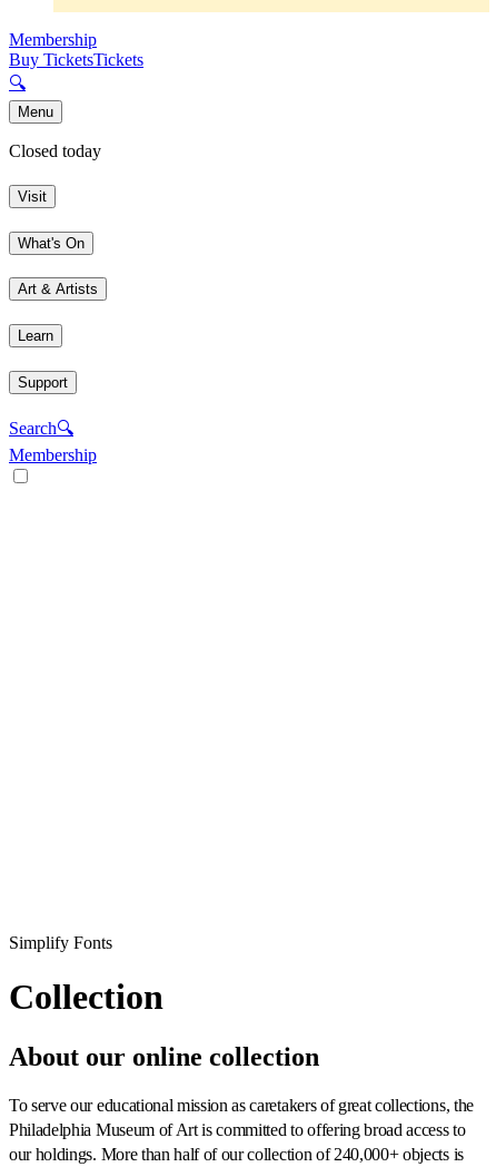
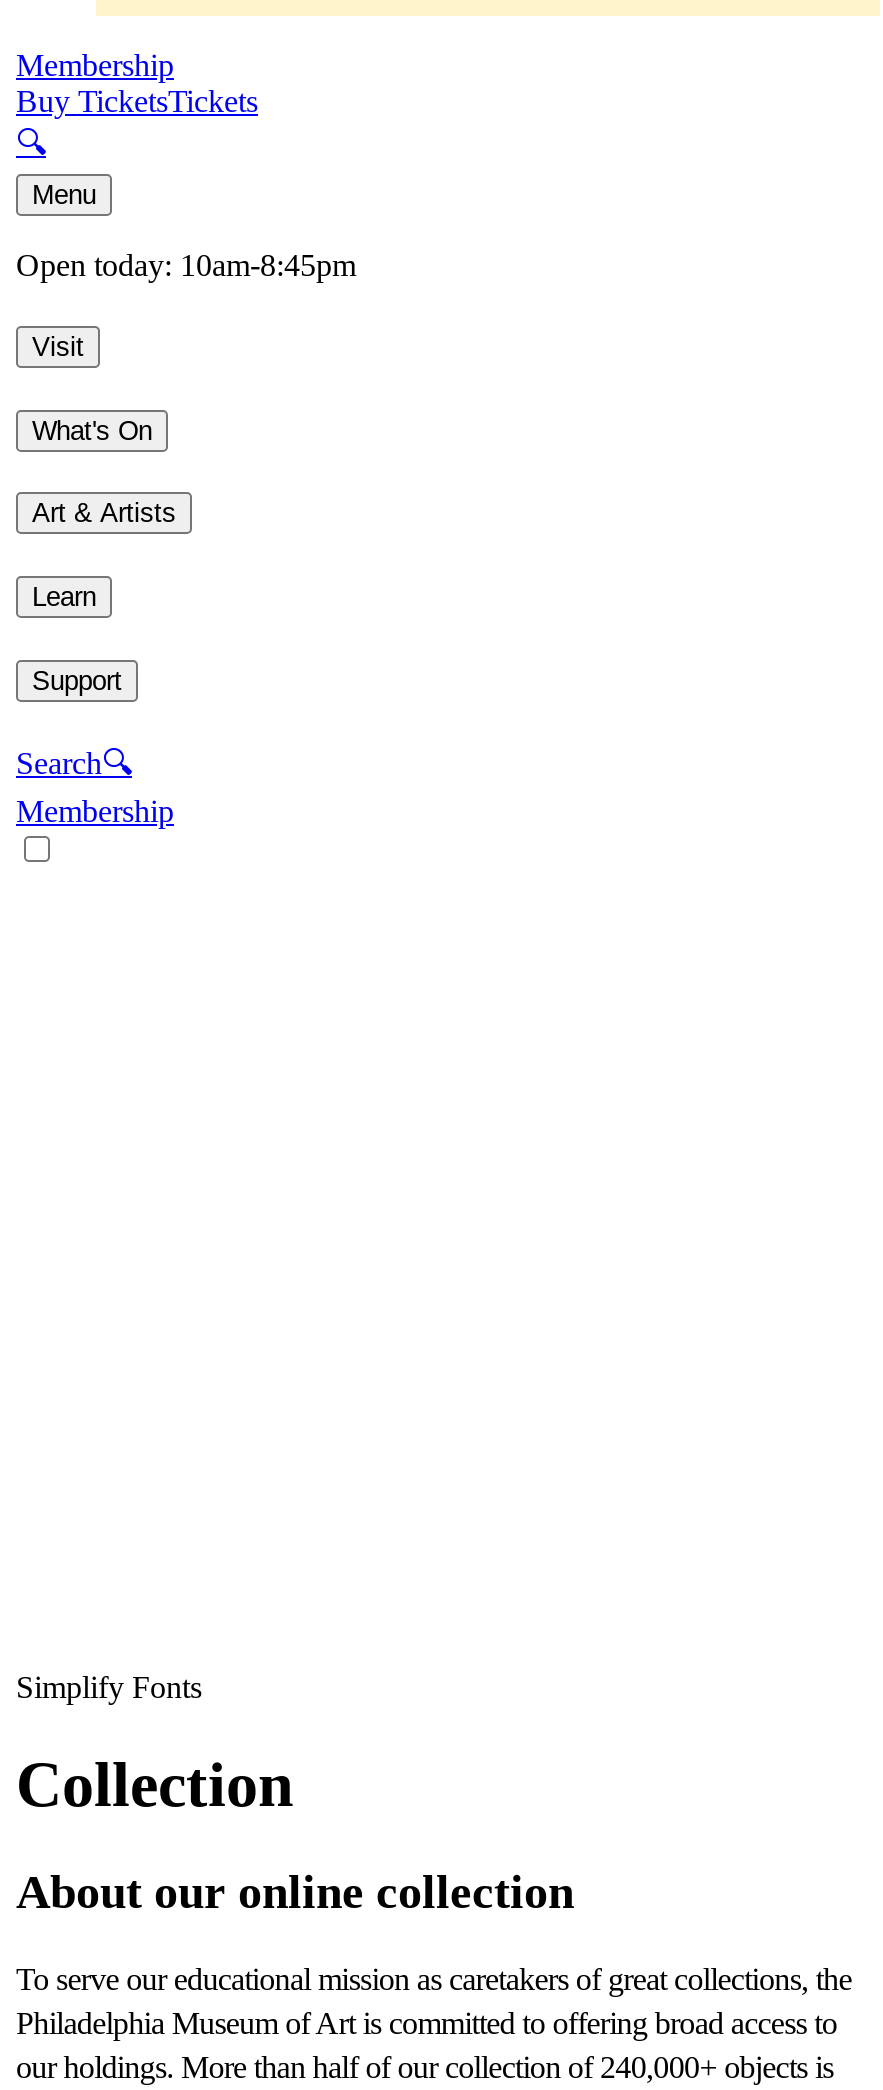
[9,142,101,161] Closed today -> [16,249,356,283] Open today: 10am-8:45pm

